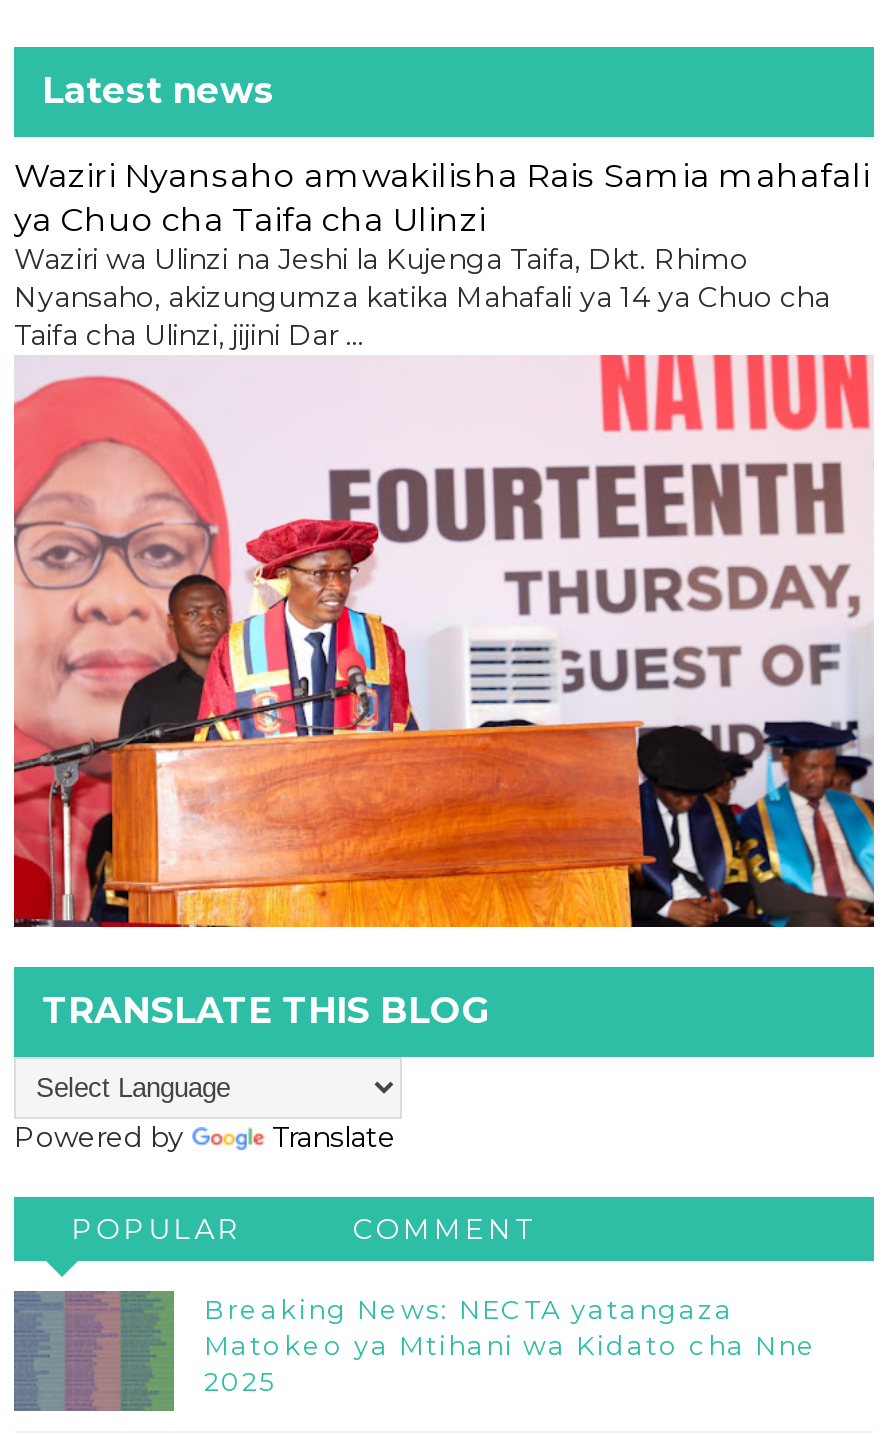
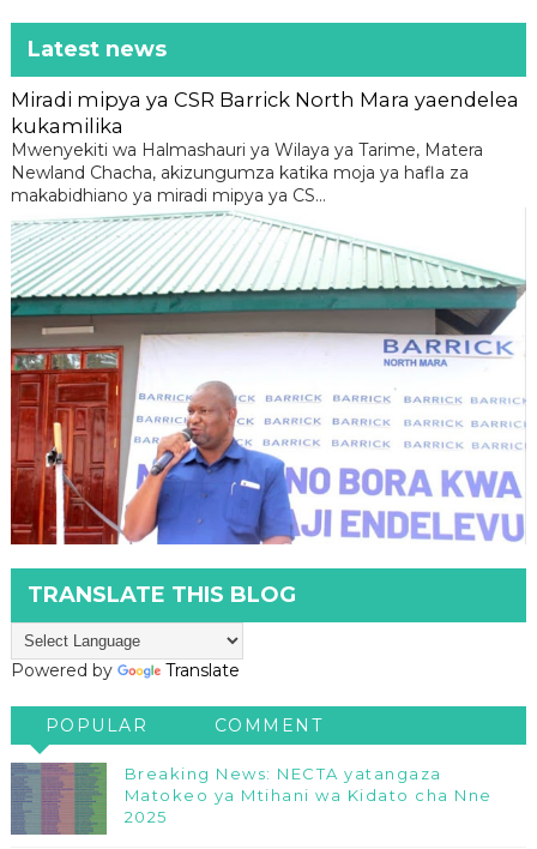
[14,155,870,353] Waziri Nyansaho amwakilisha Rais Samia mahafali | ya Chuo cha Taifa cha Ulinzi | Waziri wa Ulinzi na Jeshi la Kujenga Taifa, Dkt. Rhimo | Nyansaho, akizungumza katika Mahafali ya 14 ya Chuo cha | Taifa cha Ulinzi, jijini Dar ... -> [11,87,519,206] Miradi mipya ya CSR Barrick North Mara yaendelea | kukamilika | Mwenyekiti wa Halmashauri ya Wilaya ya Tarime, Matera | Newland Chacha, akizungumza katika moja ya hafla za | makabidhiano ya miradi mipya ya CS...
[12,353,876,929] [image] -> [10,207,526,546] [image]

